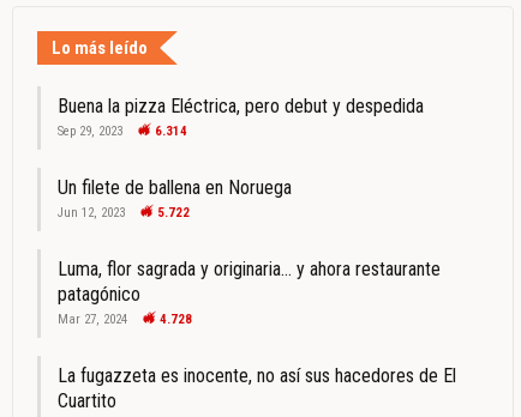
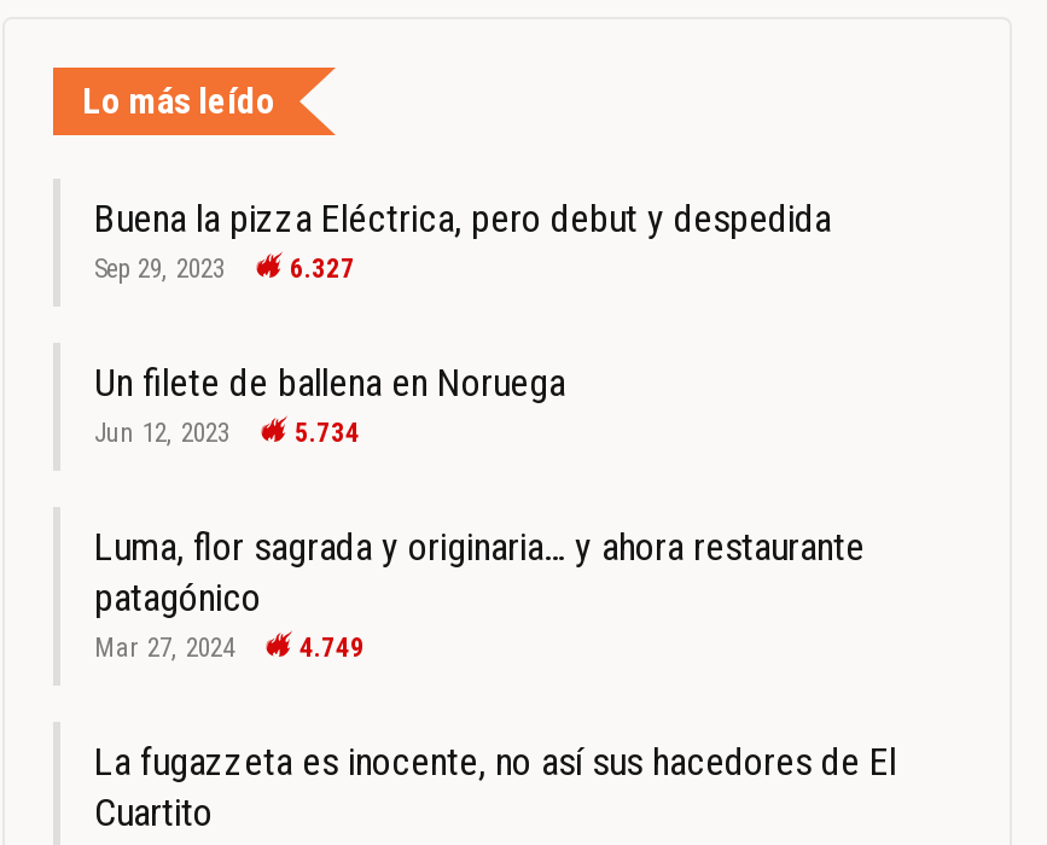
[155,124,187,139] 6.314 -> [290,254,355,286] 6.327
[157,205,190,221] 5.722 -> [295,419,360,450] 5.734
[160,312,192,328] 4.728 -> [299,634,365,665] 4.749

